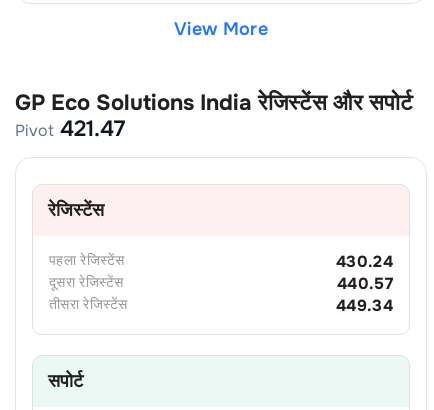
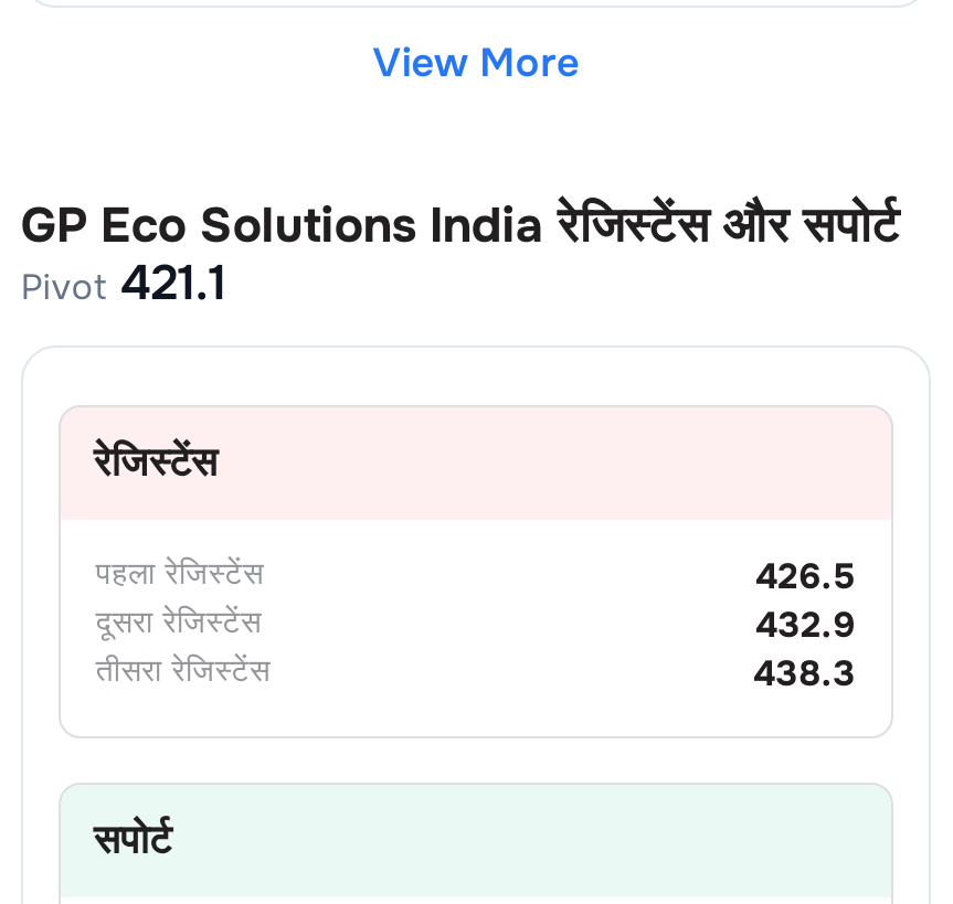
[15,114,125,142] Pivot 421.47 -> [21,253,226,315] Pivot 421.1
[336,250,393,271] 430.24 -> [755,553,856,599] 426.5
[337,272,393,293] 440.57 -> [755,602,856,648] 432.9
[336,294,393,315] 449.34 -> [753,650,856,696] 438.3

